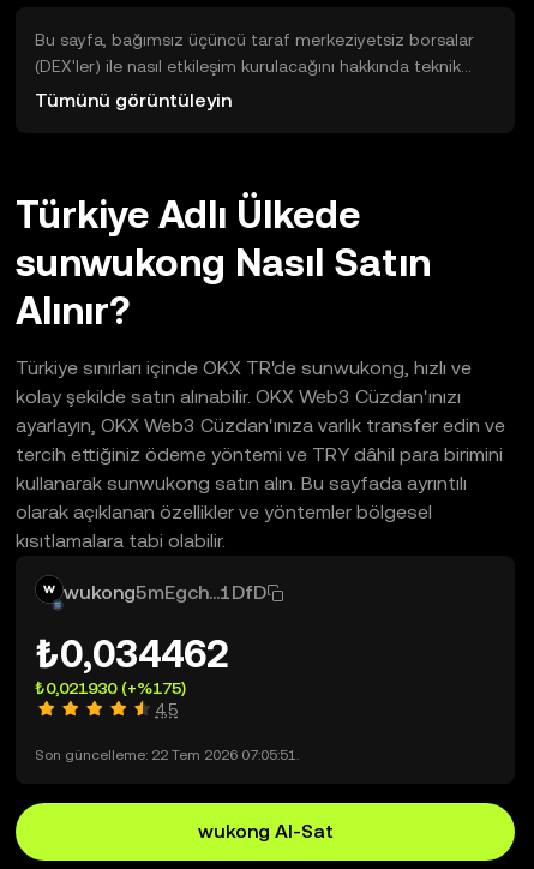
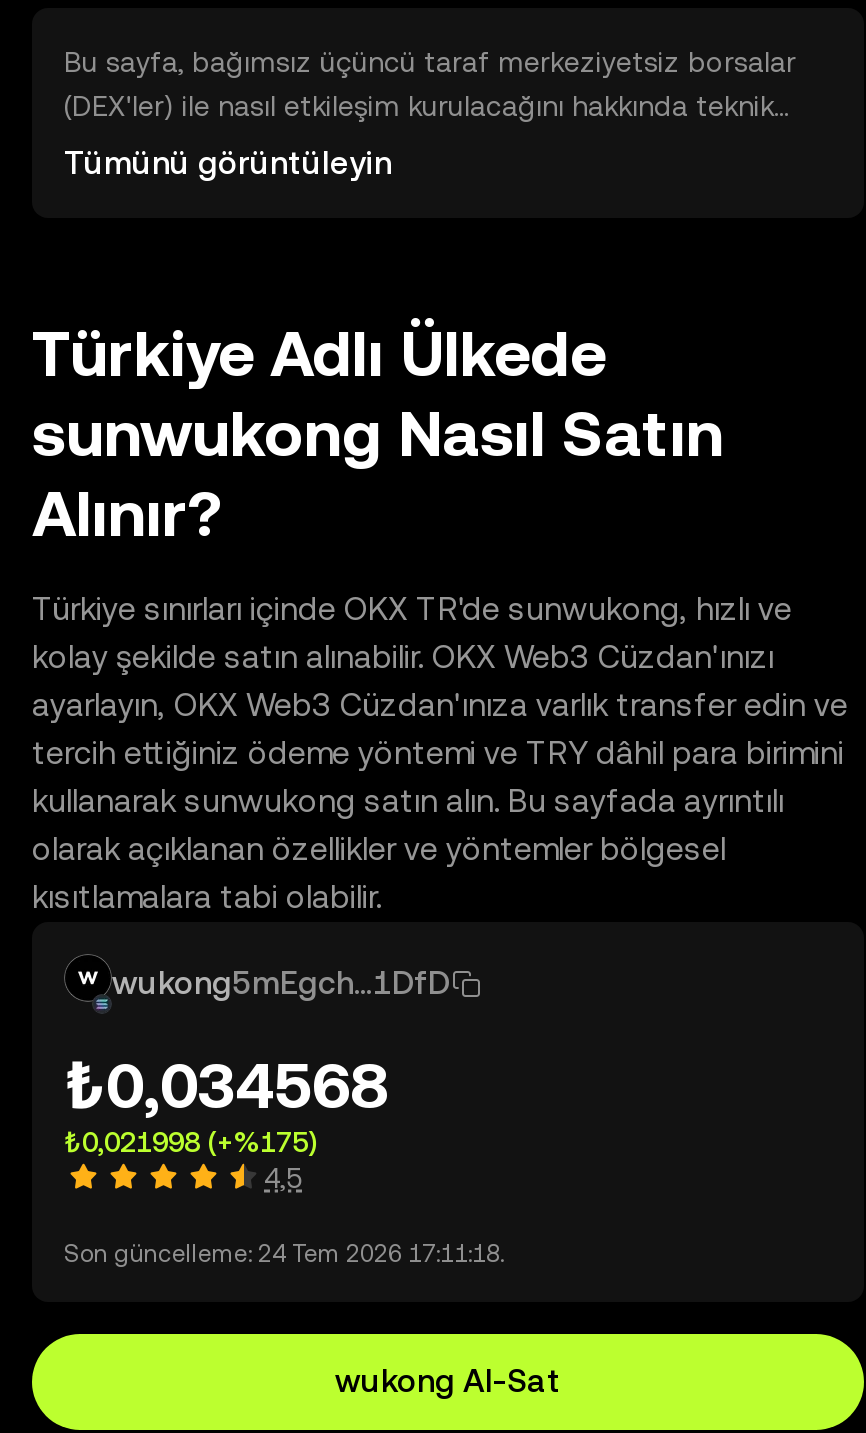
[35,631,229,676] ₺0,034462 -> [64,1048,388,1122] ₺0,034568
[35,678,186,697] ₺0,021930 (+%175) -> [64,1126,316,1158] ₺0,021998 (+%175)
[35,747,299,763] Son güncelleme: 22 Tem 2026 07:05:51. -> [64,1240,504,1268] Son güncelleme: 24 Tem 2026 17:11:18.

